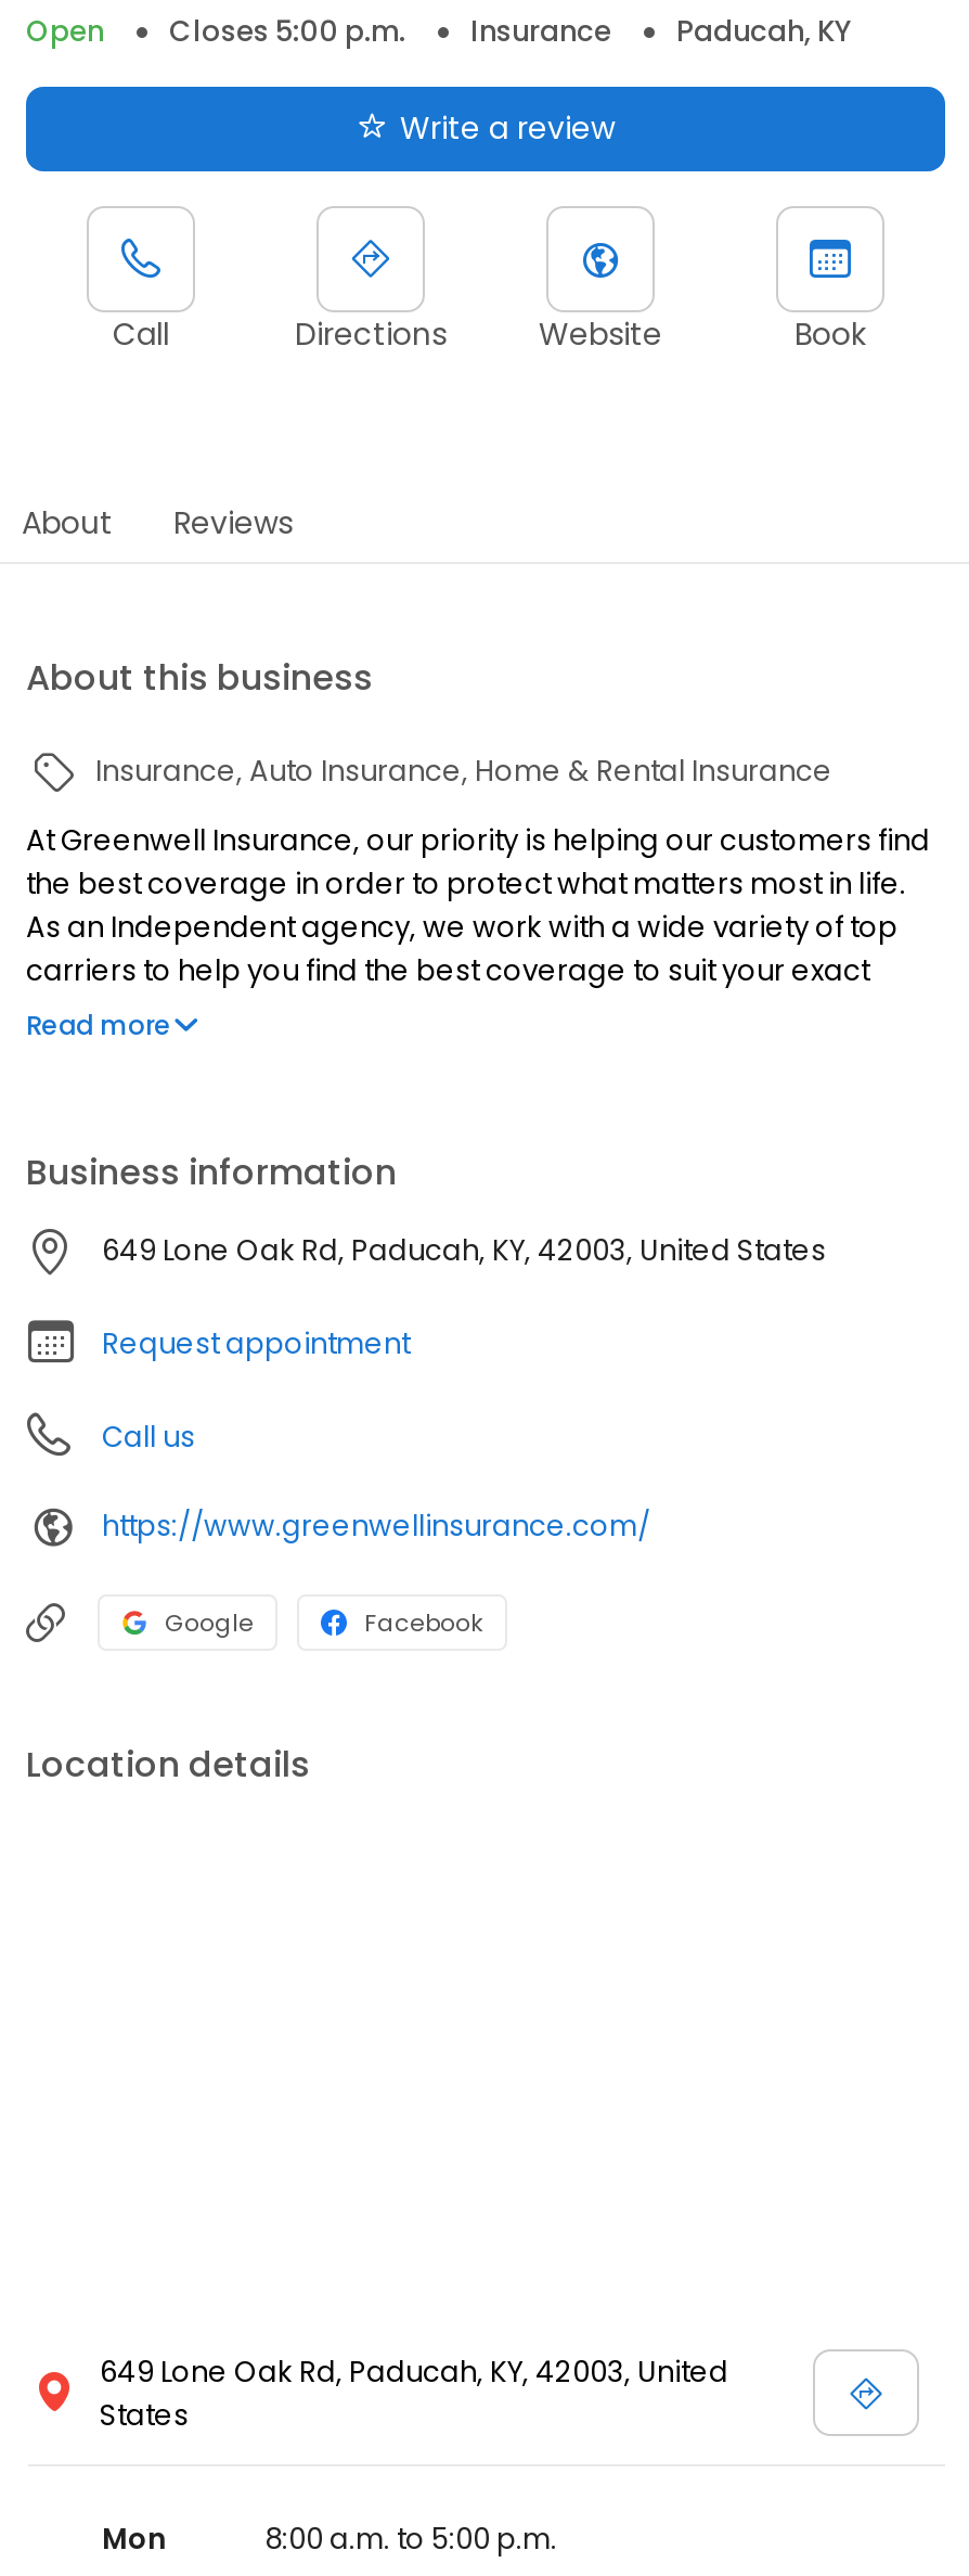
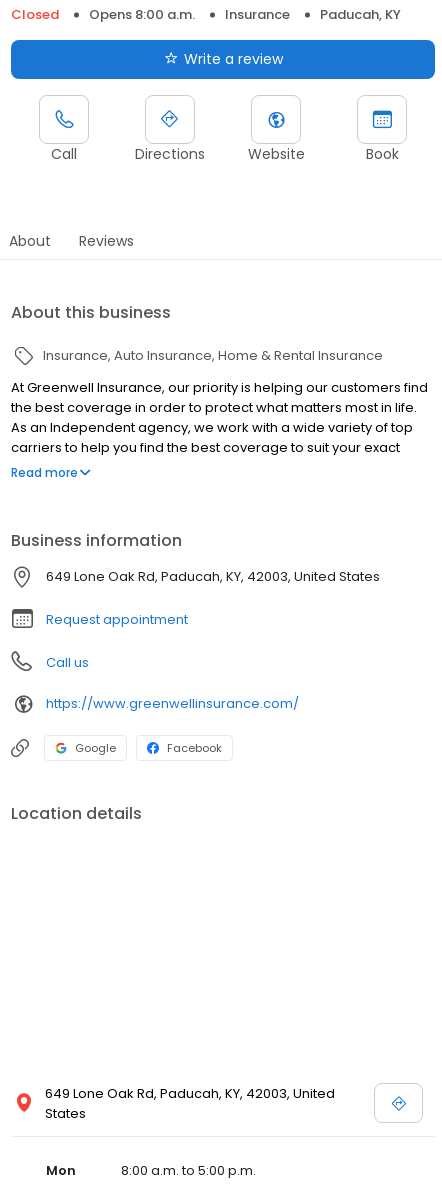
[26,11,405,52] Open | Closes 5:00 p.m. -> [11,5,195,24] Closed | Opens 8:00 a.m.

